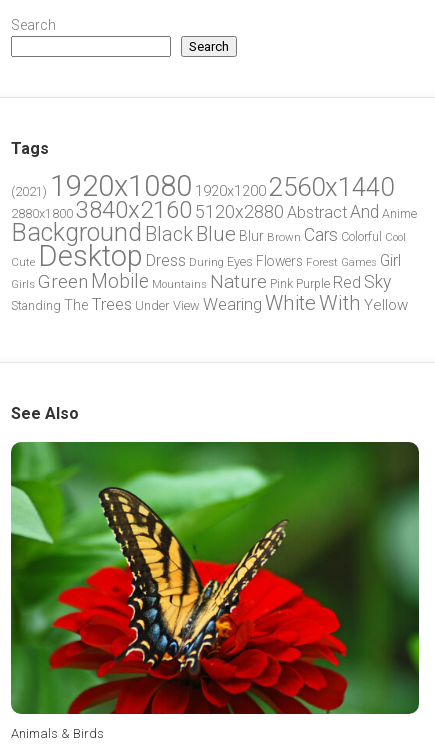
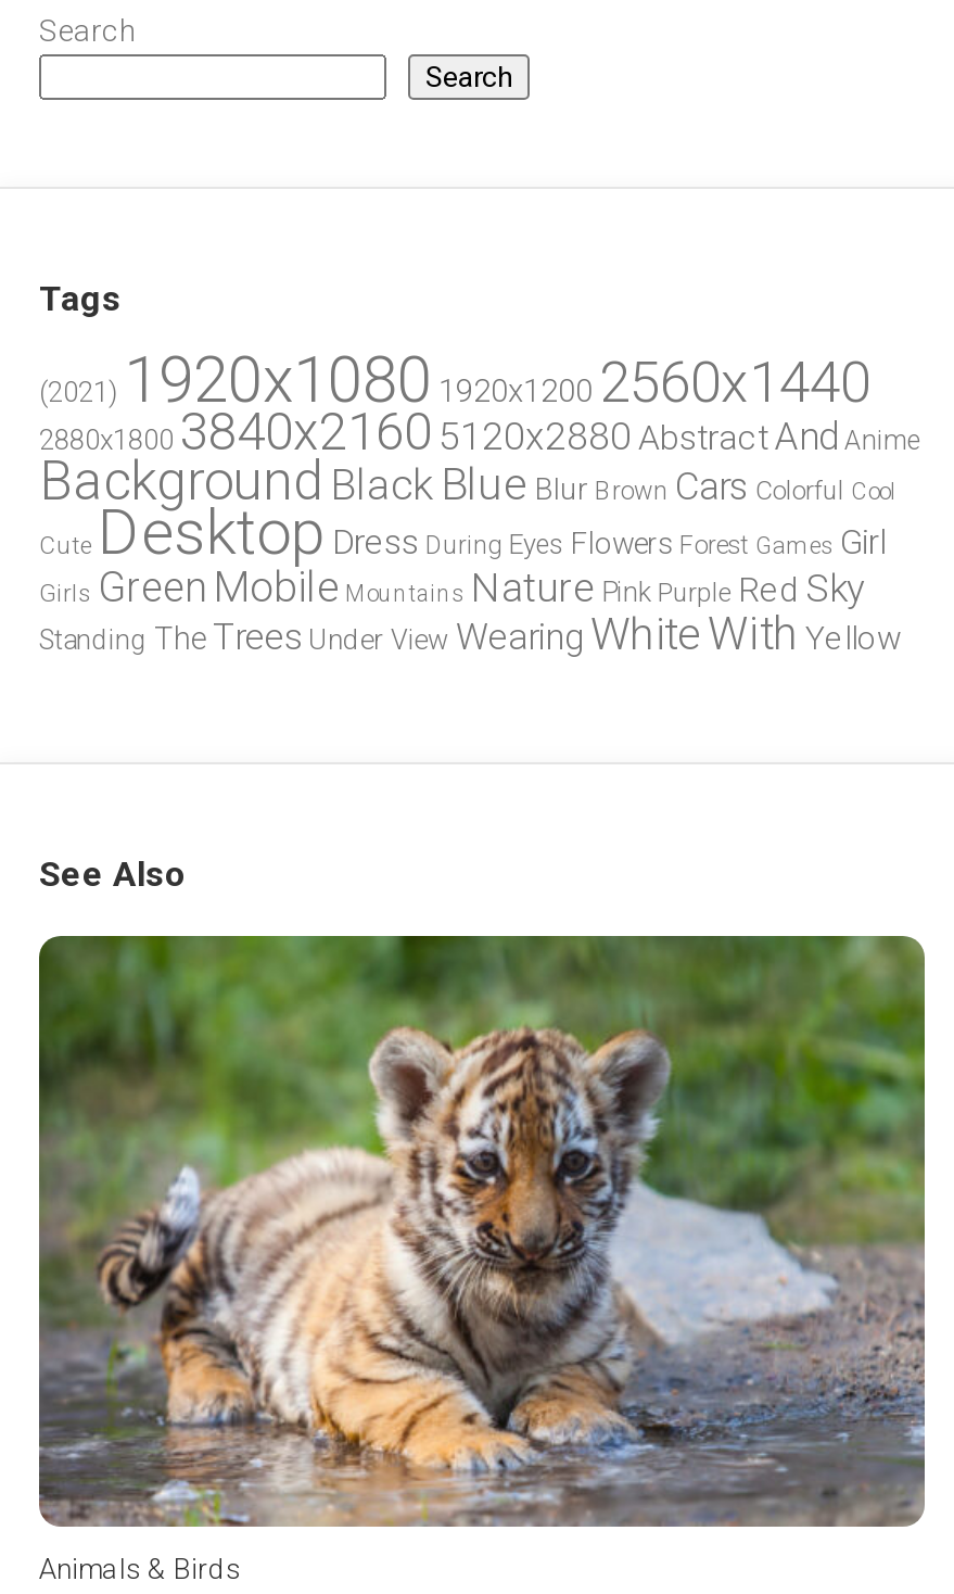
[10,442,420,715] [image] -> [37,936,927,1529] [image]

